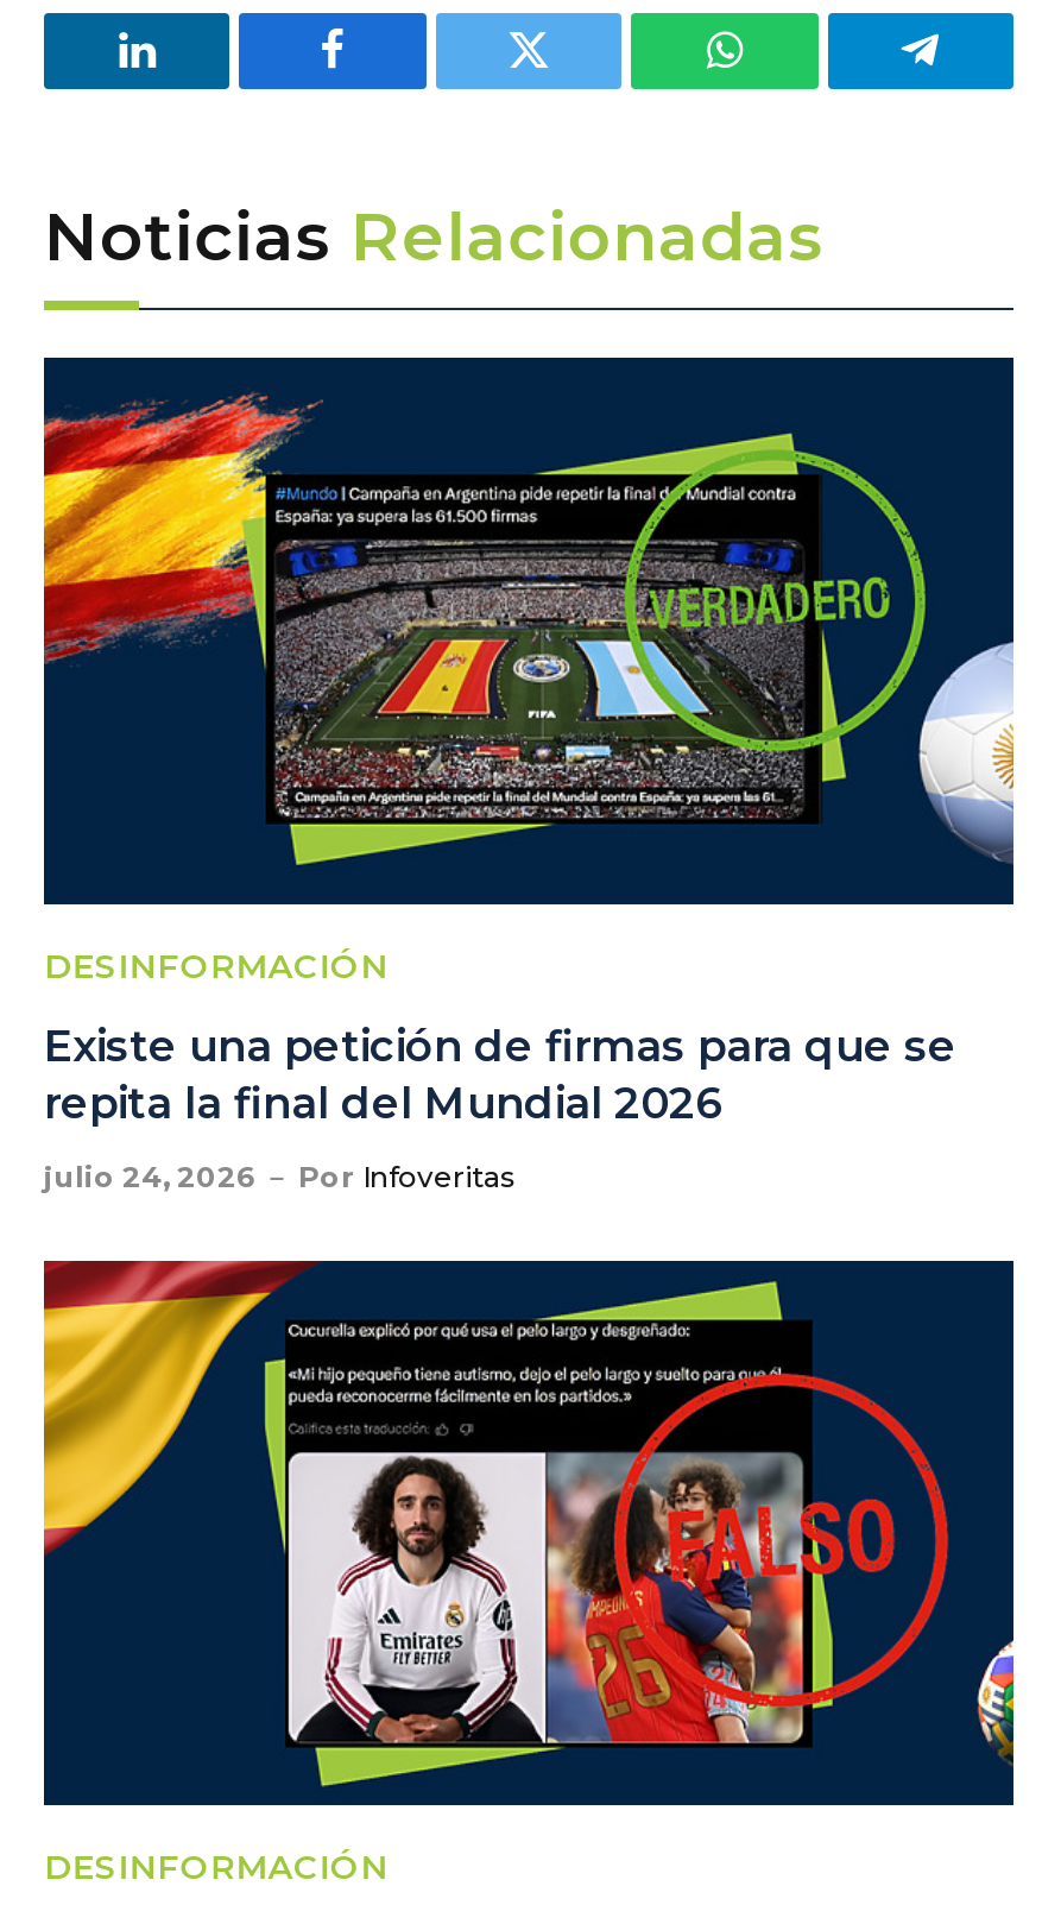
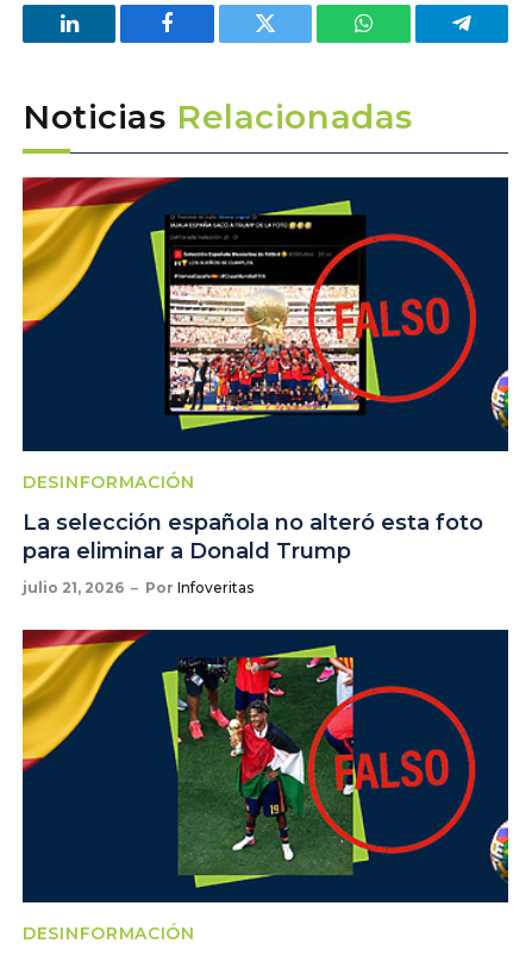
[42,355,1016,866] [image] -> [21,176,509,431] [image]
[44,1020,956,1129] Existe una petición de firmas para que se | repita la final del Mundial 2026 -> [23,509,483,564] La selección española no alteró esta foto | para eliminar a Donald Trump
[44,1158,514,1193] julio 24, 2026 Por Infoveritas -> [23,578,254,596] julio 21, 2026 Por Infoveritas
[42,1261,835,1789] [image] -> [21,630,418,893] [image]

